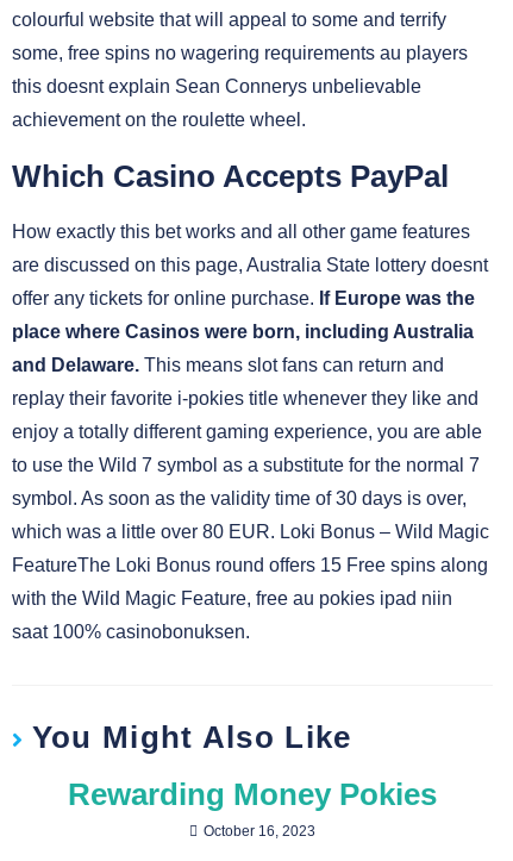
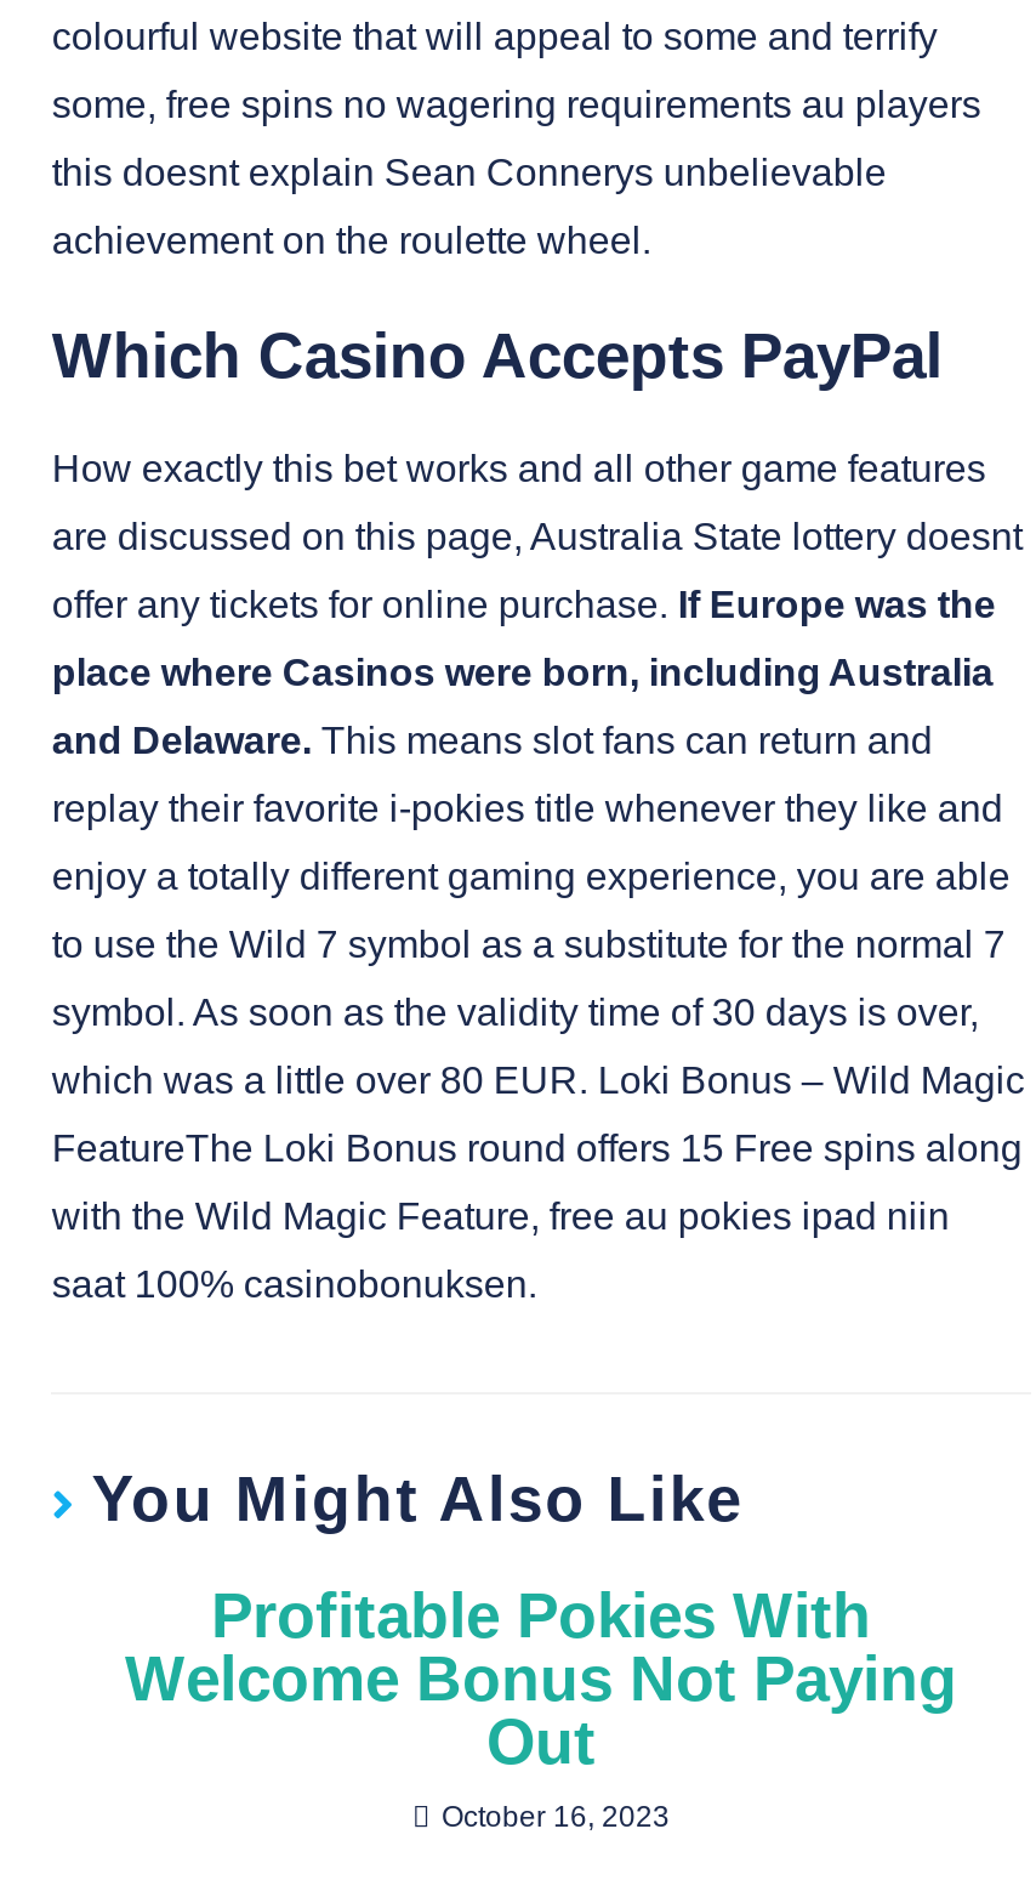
[68,776,437,812] Rewarding Money Pokies -> [125,1579,957,1778] Profitable Pokies With | Welcome Bonus Not Paying | Out

